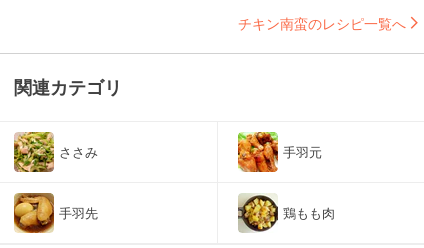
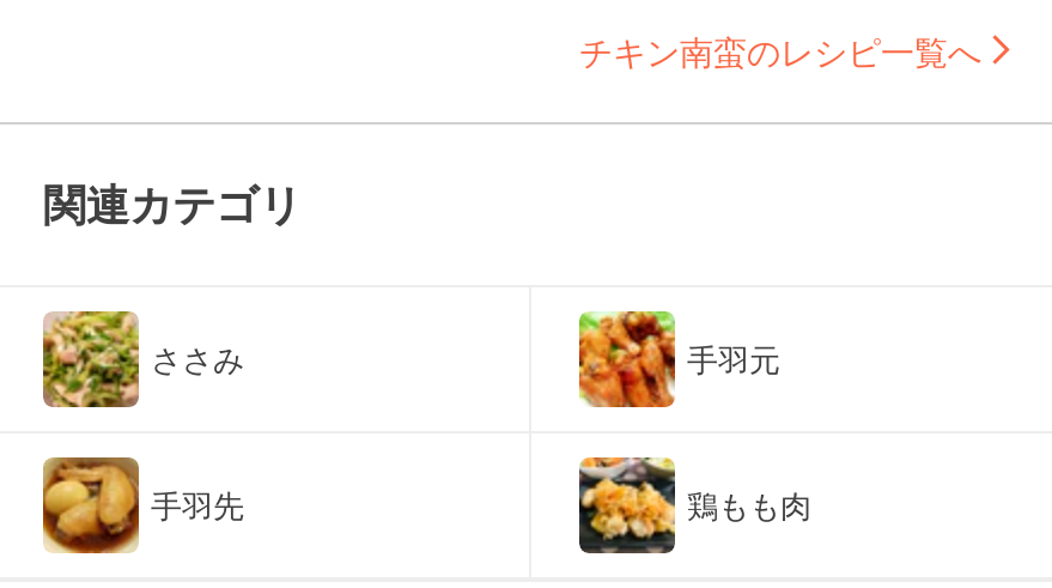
[237,194,279,233] [image] -> [579,457,677,556] [image]

